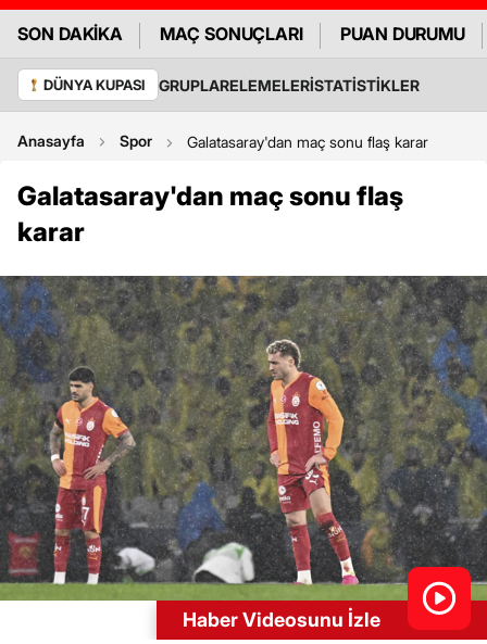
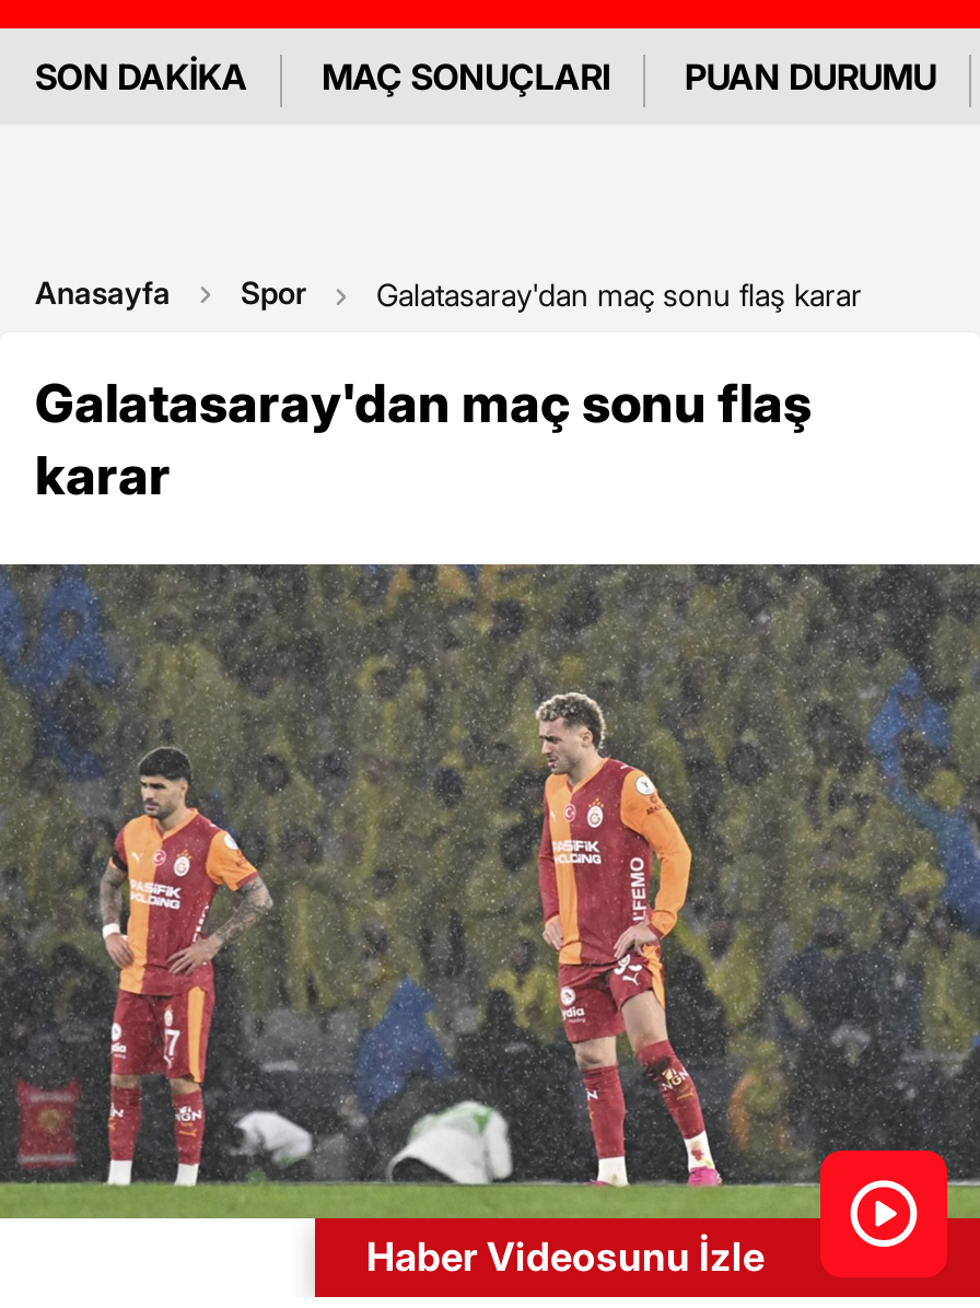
[44,75,420,94] DÜNYA KUPASI | GRUPLARELEMELERİSTATİSTİKLER -> none

